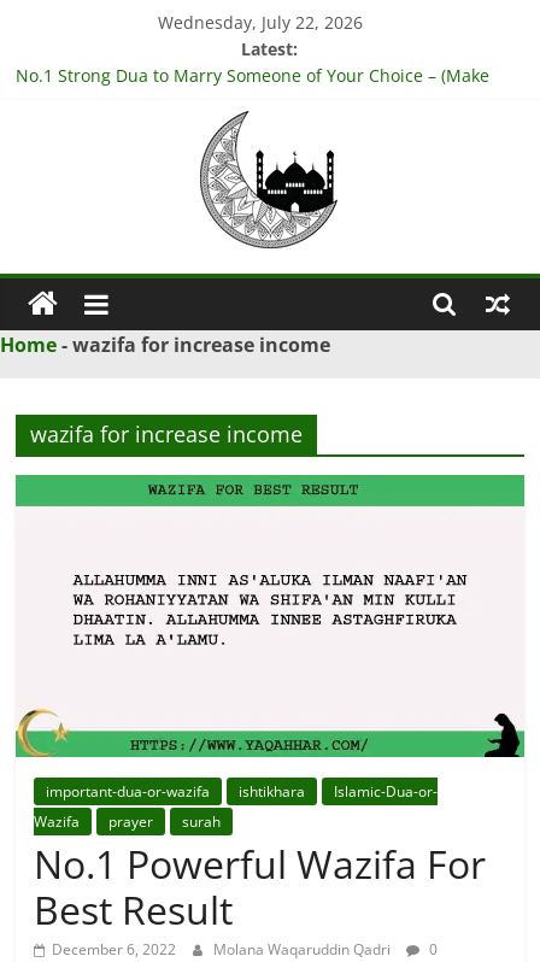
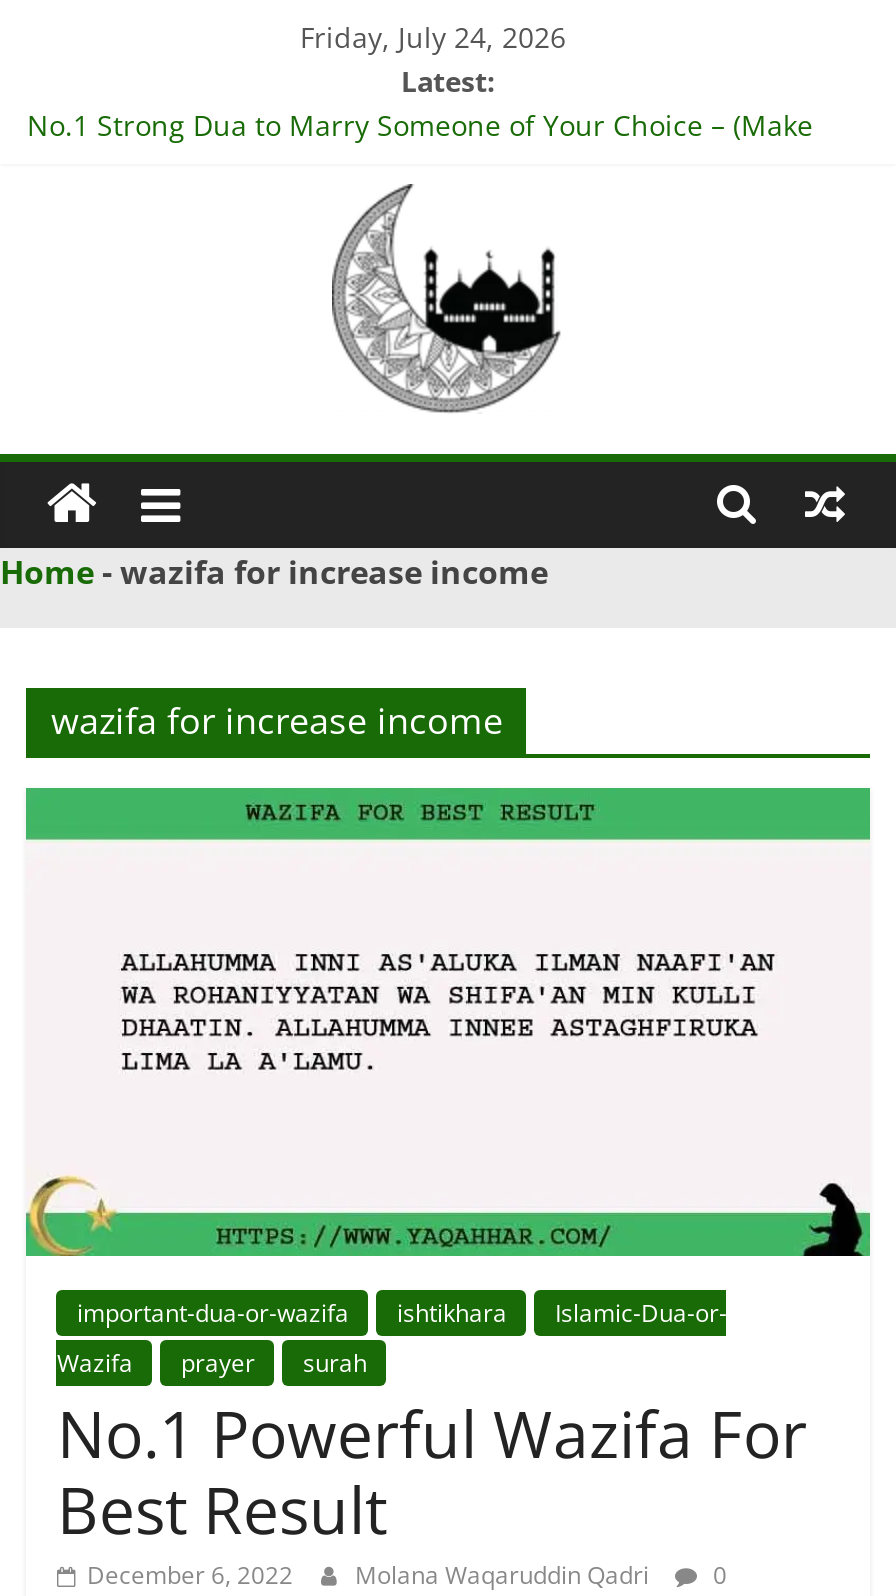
[159,11,363,34] Wednesday, July 22, 2026 -> [300,18,566,56] Friday, July 24, 2026

